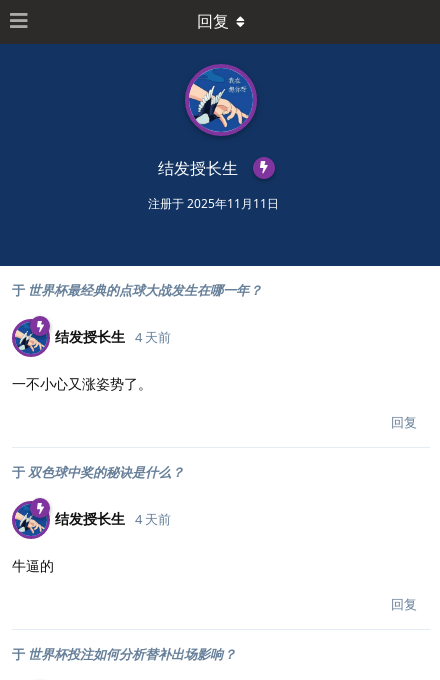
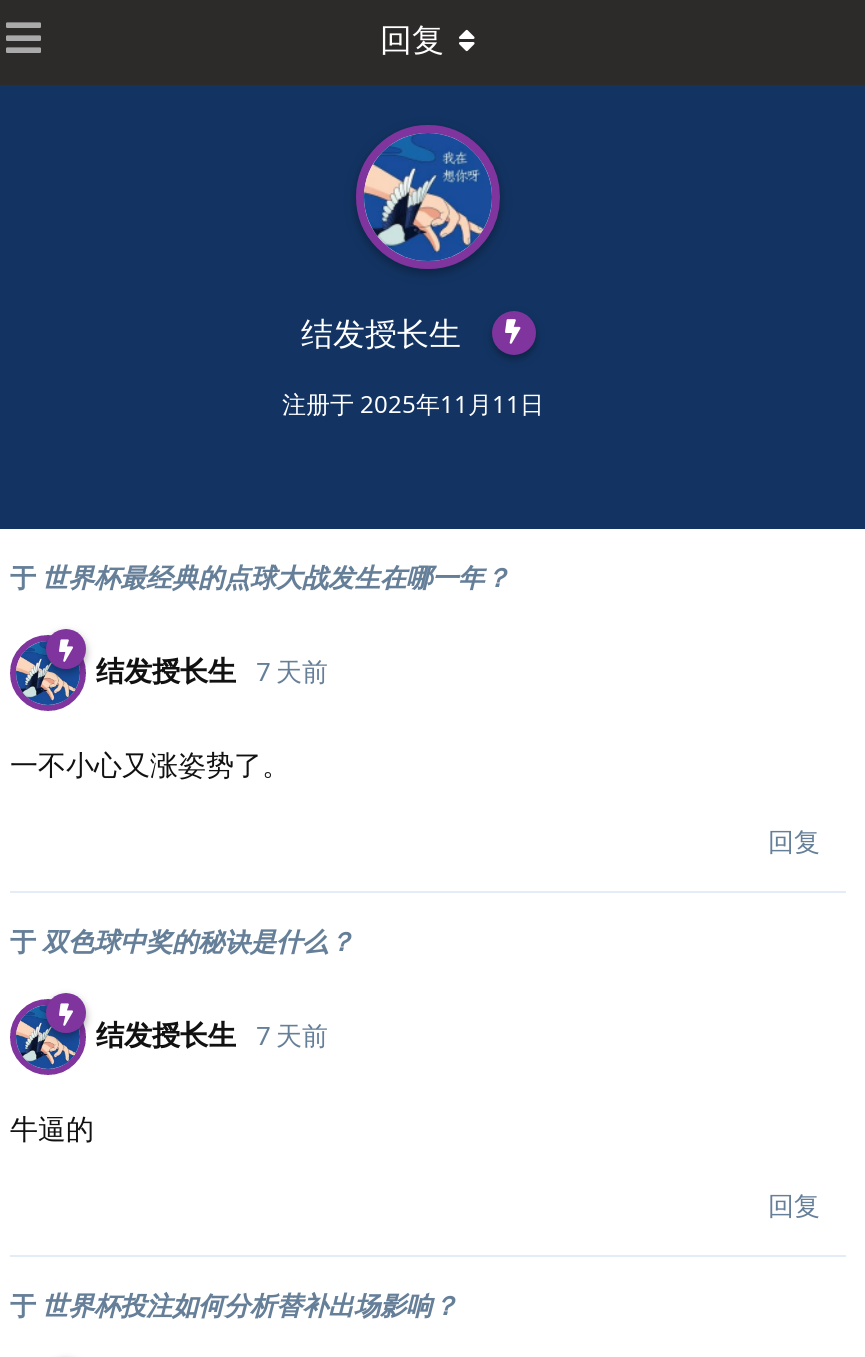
[55,327,171,346] 结发授长生 4 天前 -> [96,651,328,689] 结发授长生 7 天前
[55,509,171,528] 结发授长生 4 天前 -> [96,1015,328,1053] 结发授长生 7 天前

